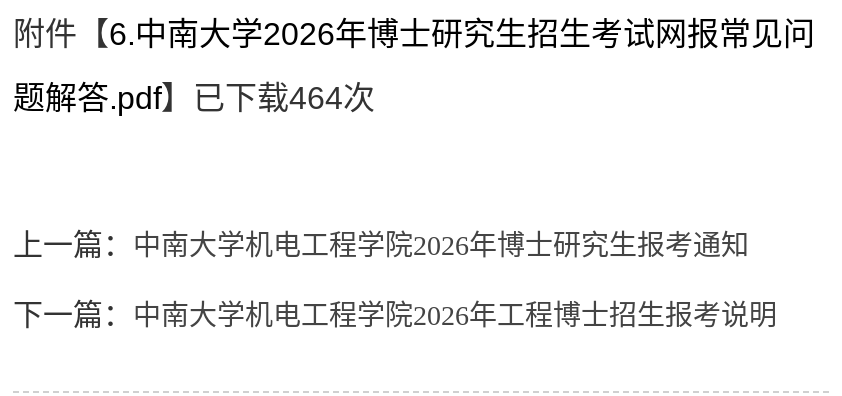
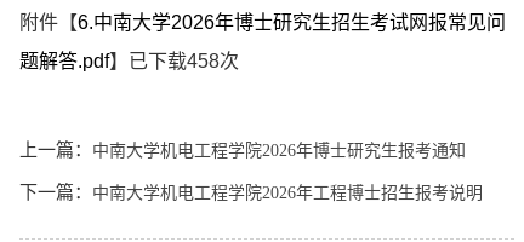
[13,80,375,114] 题解答.pdf】已下载464次 -> [19,50,239,71] 题解答.pdf】已下载458次

